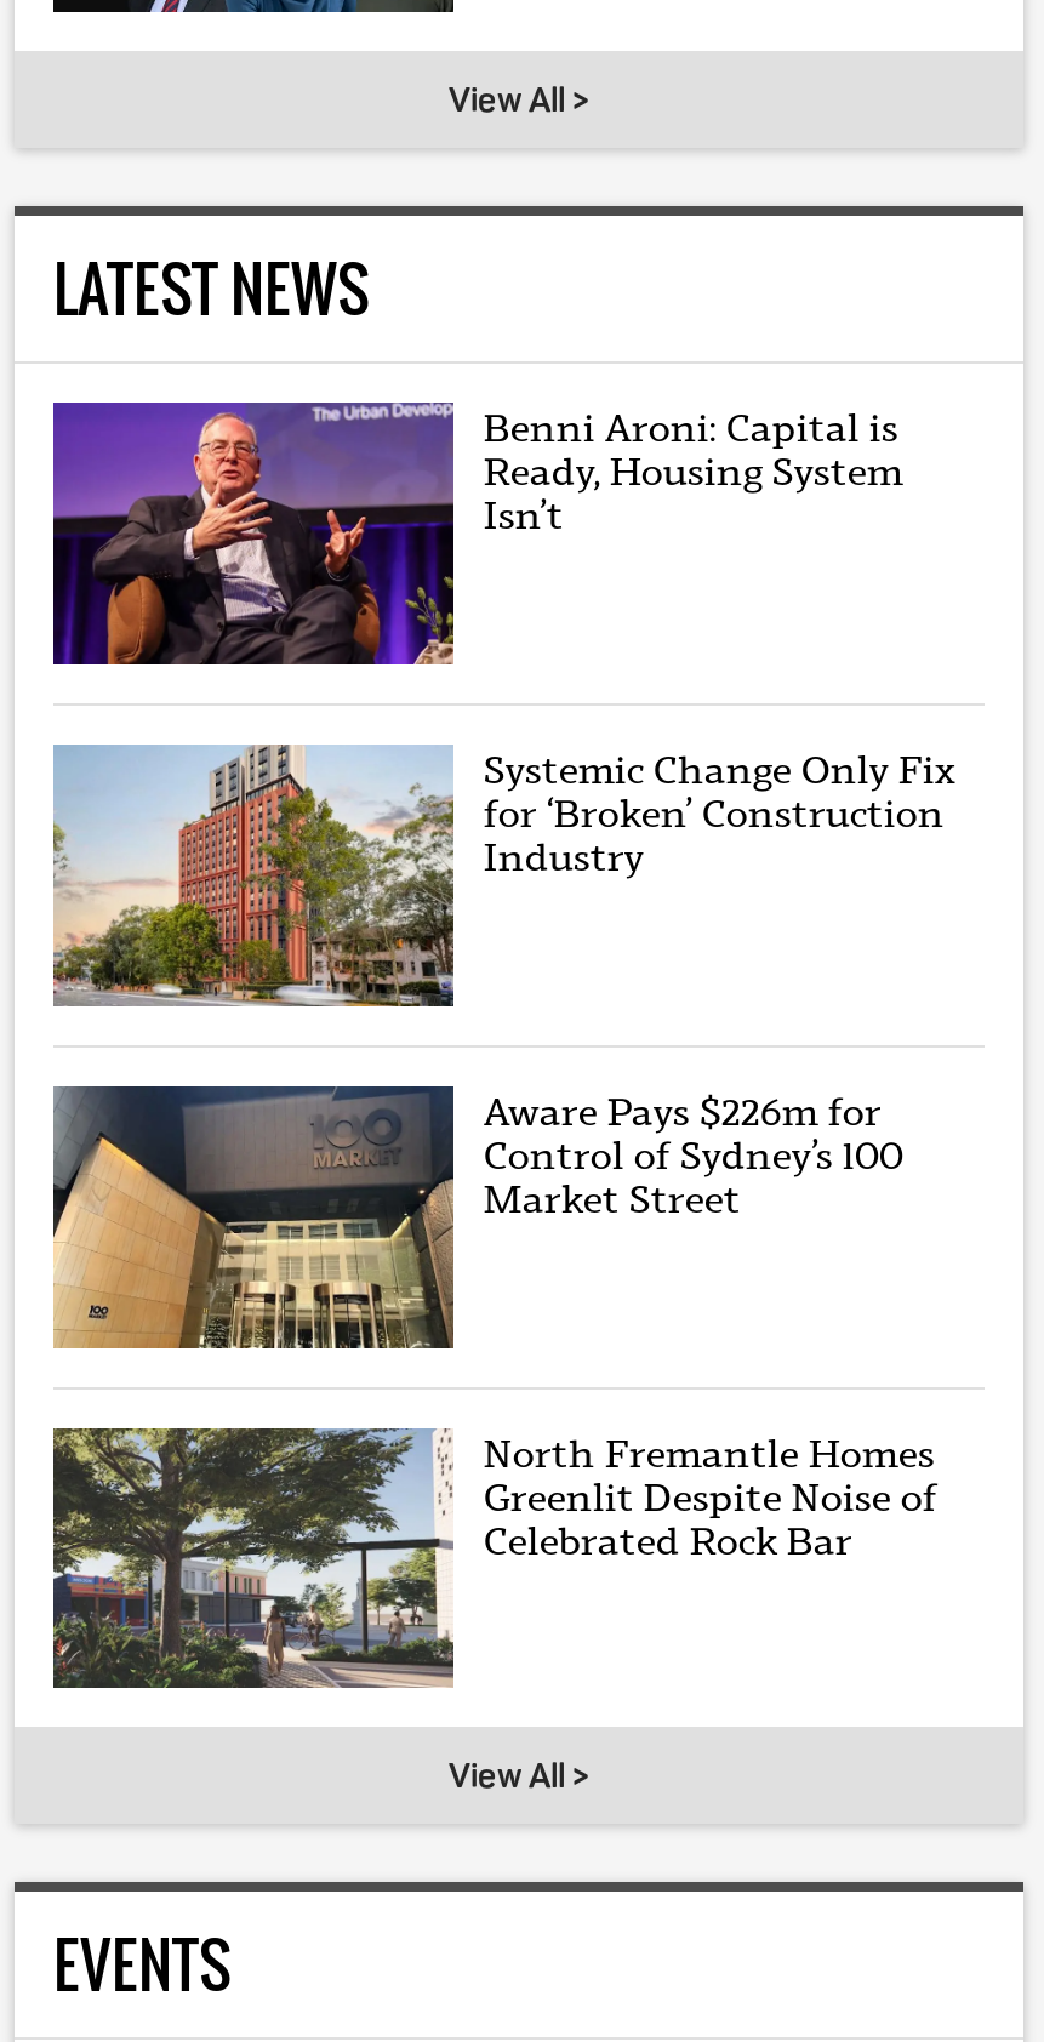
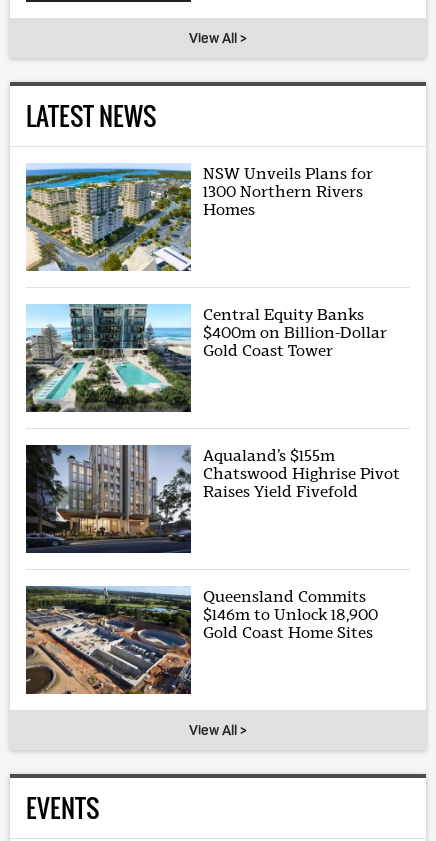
[51,400,903,667] [image] | Benni Aroni: Capital is | Ready, Housing System | Isn’t -> [25,163,373,272] [image] | NSW Unveils Plans for | 1300 Northern Rivers | Homes
[53,745,956,1009] [image] | Systemic Change Only Fix | for ‘Broken’ Construction | Industry -> [25,303,387,413] [image] | Central Equity Banks | $400m on Billion-Dollar | Gold Coast Tower
[51,1084,903,1351] [image] | Aware Pays $226m for | Control of Sydney’s 100 | Market Street -> [25,444,400,554] [image] | Aqualand’s $155m | Chatswood Highrise Pivot | Raises Yield Fivefold
[51,1426,937,1690] [image] | North Fremantle Homes | Greenlit Despite Noise of | Celebrated Rock Bar -> [25,585,378,695] [image] | Queensland Commits | $146m to Unlock 18,900 | Gold Coast Home Sites

